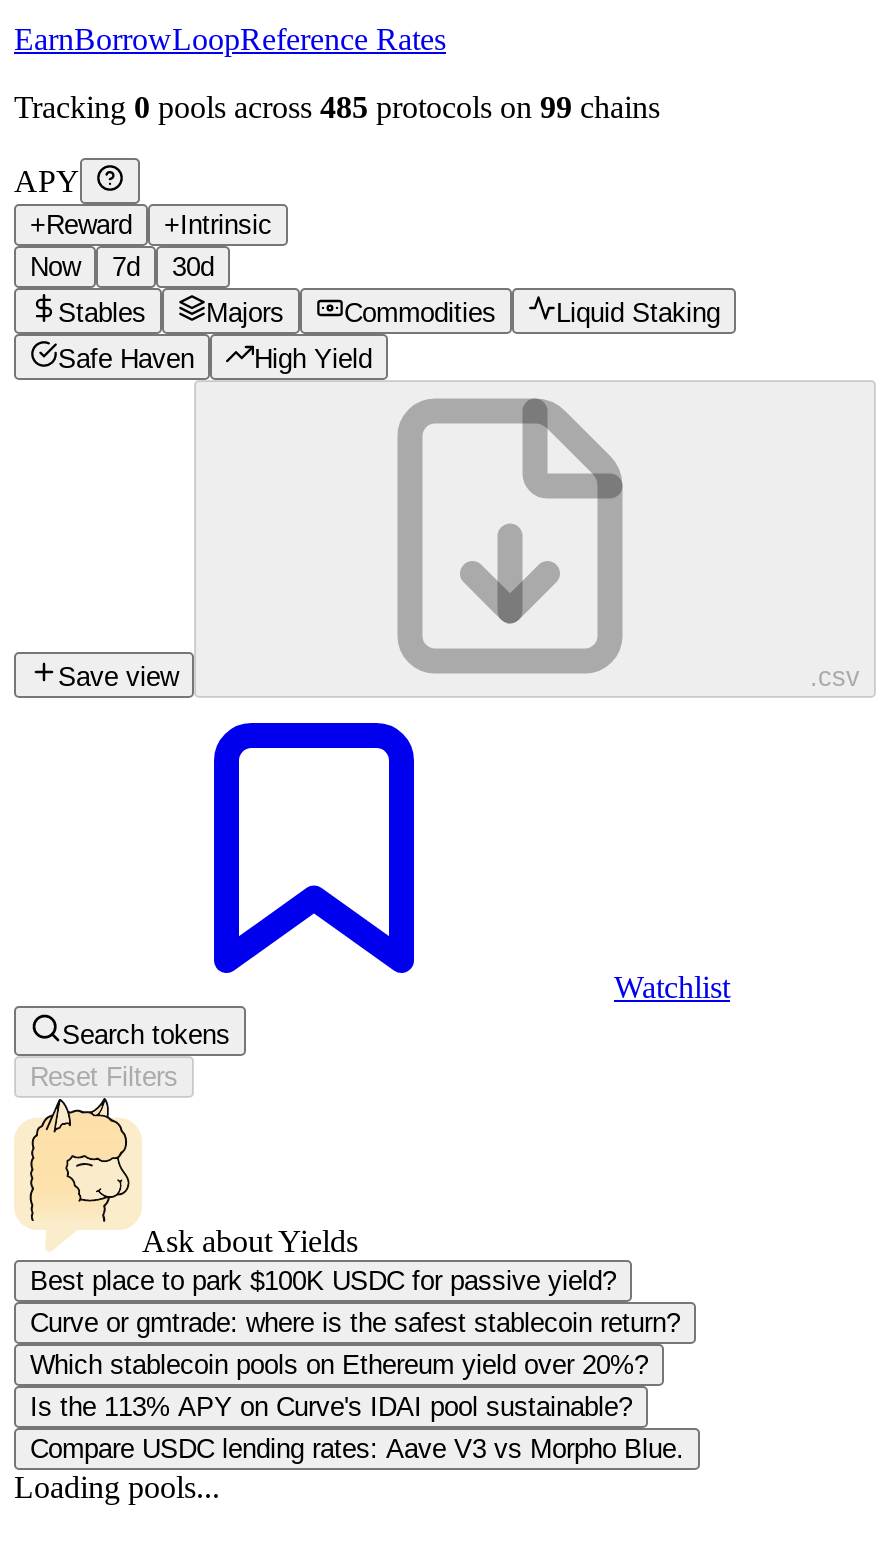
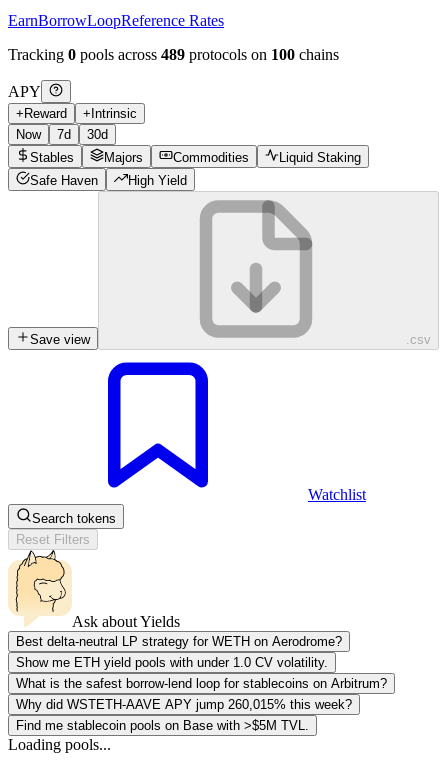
[14,90,660,124] Tracking 0 pools across 485 protocols on 99 chains -> [8,46,339,63] Tracking 0 pools across 489 protocols on 100 chains
[30,1266,684,1464] Best place to park $100K USDC for passive yield? | Curve or gmtrade: where is the safest stablecoin return? | Which stablecoin pools on Ethereum yield over 20%? | Is the 113% APY on Curve's IDAI pool sustainable? | Compare USDC lending rates: Aave V3 vs Morpho Blue. -> [16,634,387,733] Best delta-neutral LP strategy for WETH on Aerodrome? | Show me ETH yield pools with under 1.0 CV volatility. | What is the safest borrow-lend loop for stablecoins on Arbitrum? | Why did WSTETH-AAVE APY jump 260,015% this week? | Find me stablecoin pools on Base with >$5M TVL.

